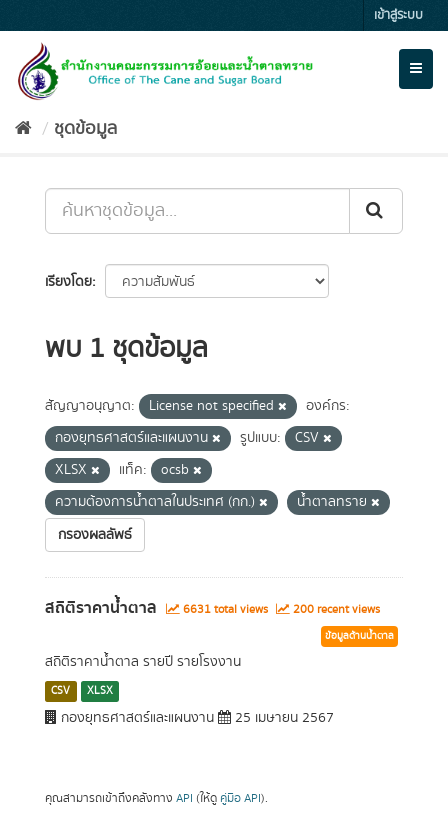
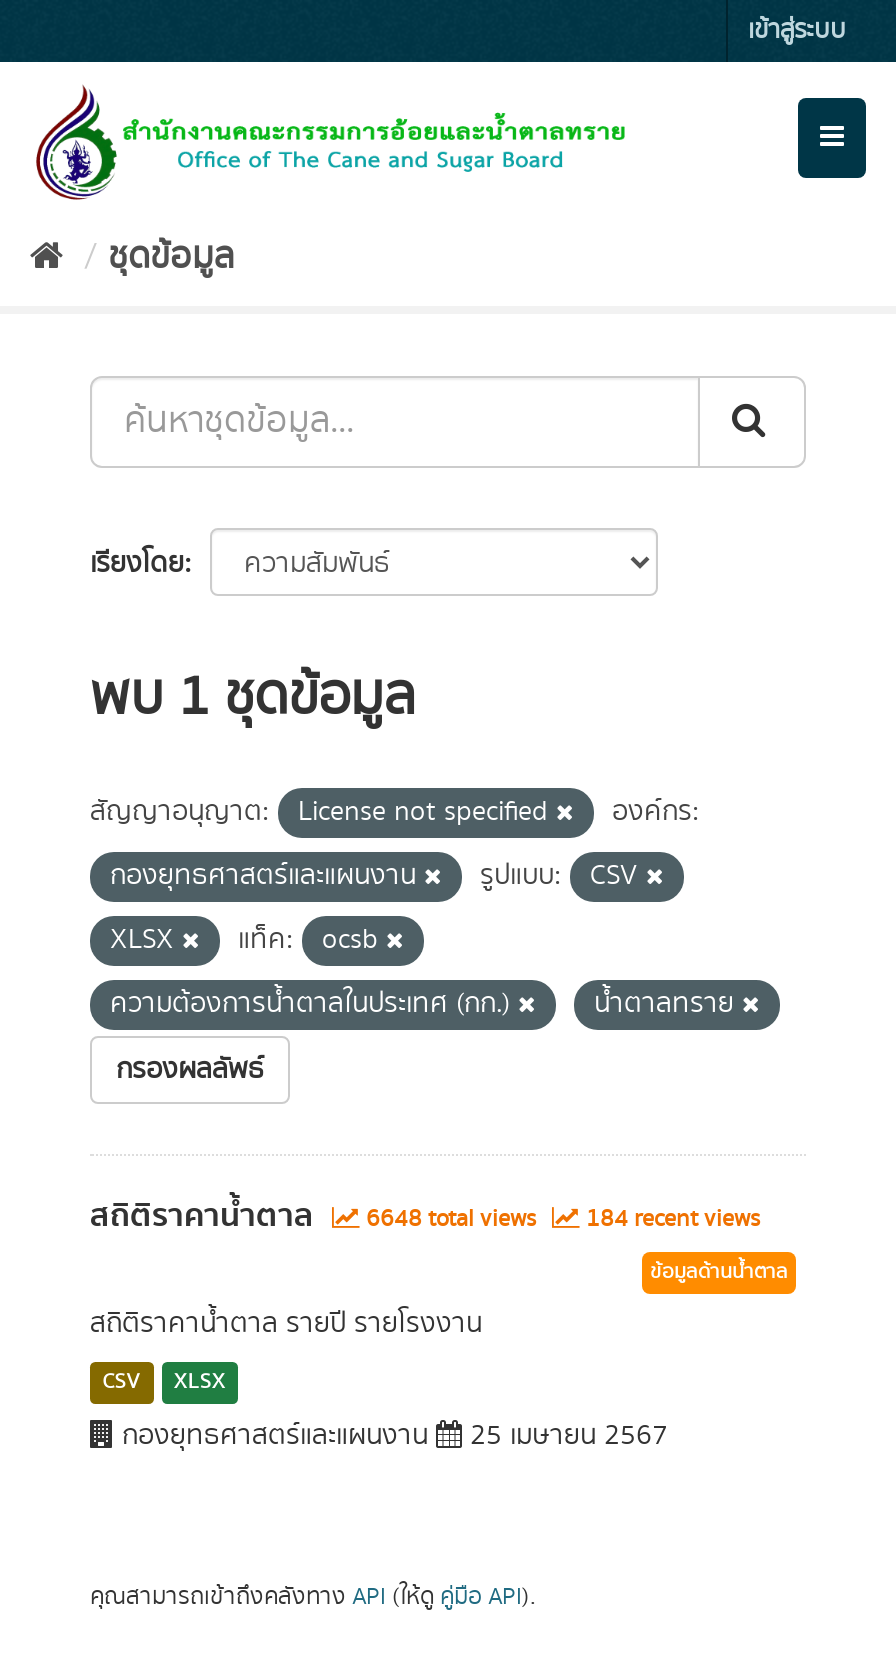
[180,601,271,618] 6631 total views -> [360,1202,542,1236] 6648 total views
[290,601,380,618] 200 recent views -> [580,1202,760,1236] 184 recent views

